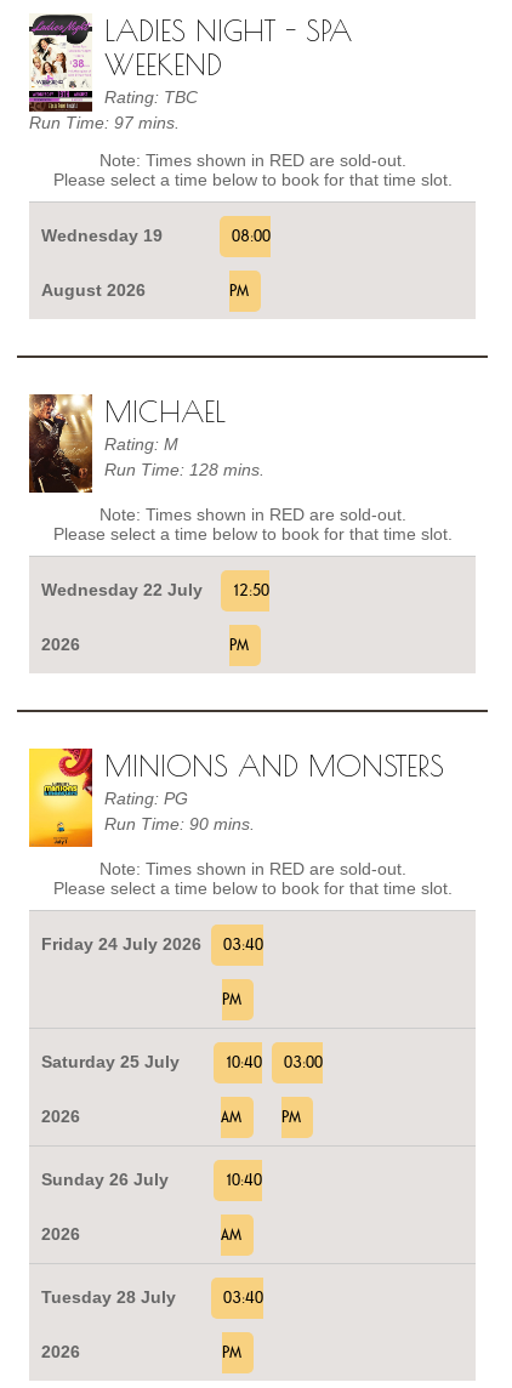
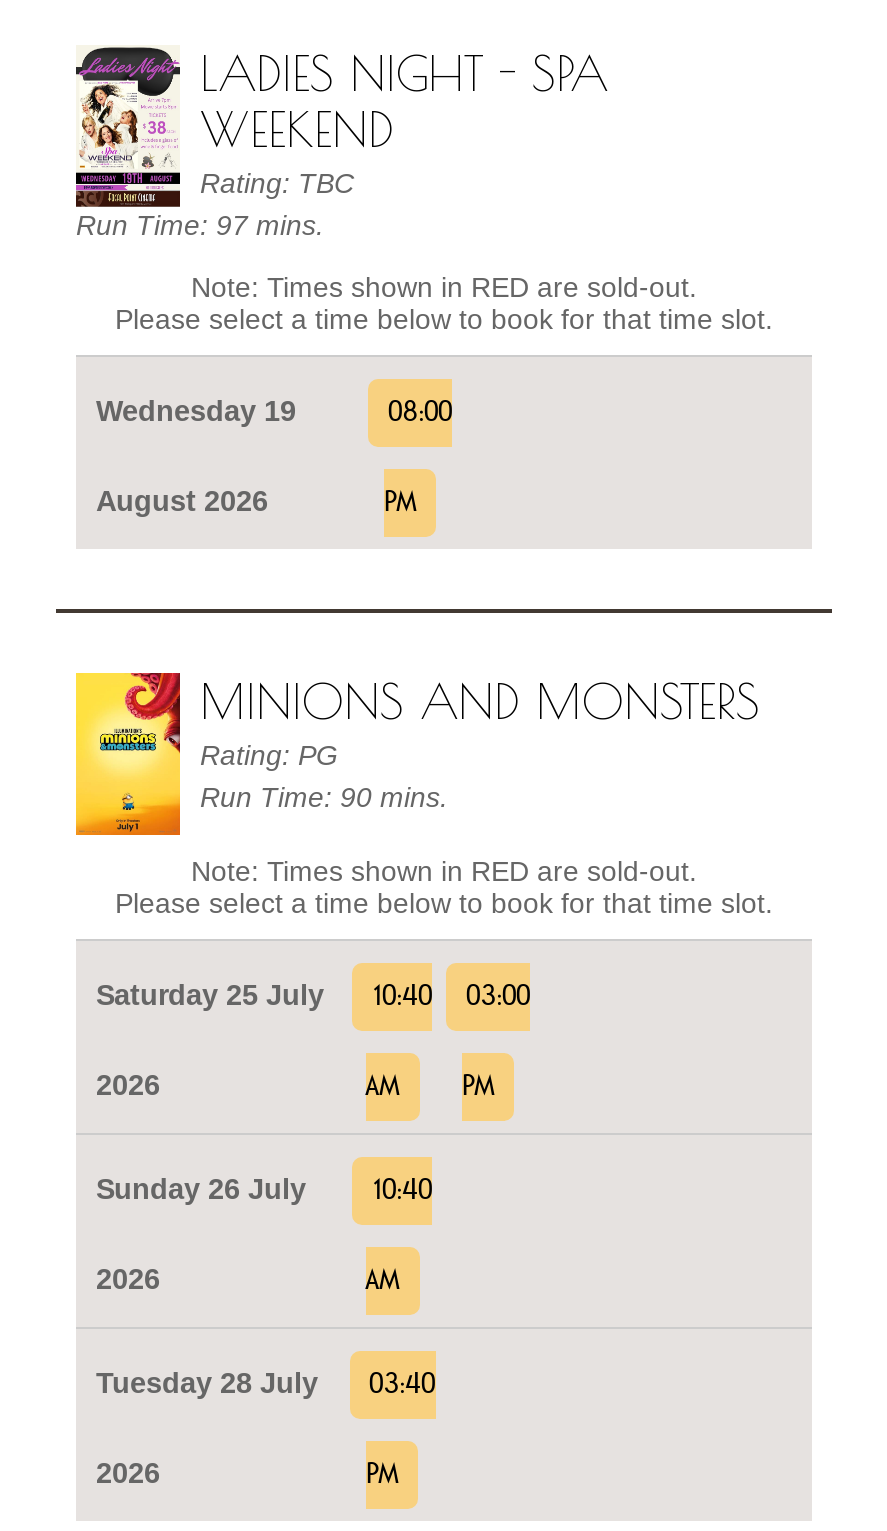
[28,393,452,654] [image] | MICHAEL | Rating: M | Run Time: 128 mins. | Note: Times shown in RED are sold-out. | Please select a time below to book for that time slot. | Wednesday 22 July | 2026 -> none
[229,582,269,654] 12:50 | PM -> none
[41,934,263,1008] Friday 24 July 2026 | 03:40 | PM -> none

